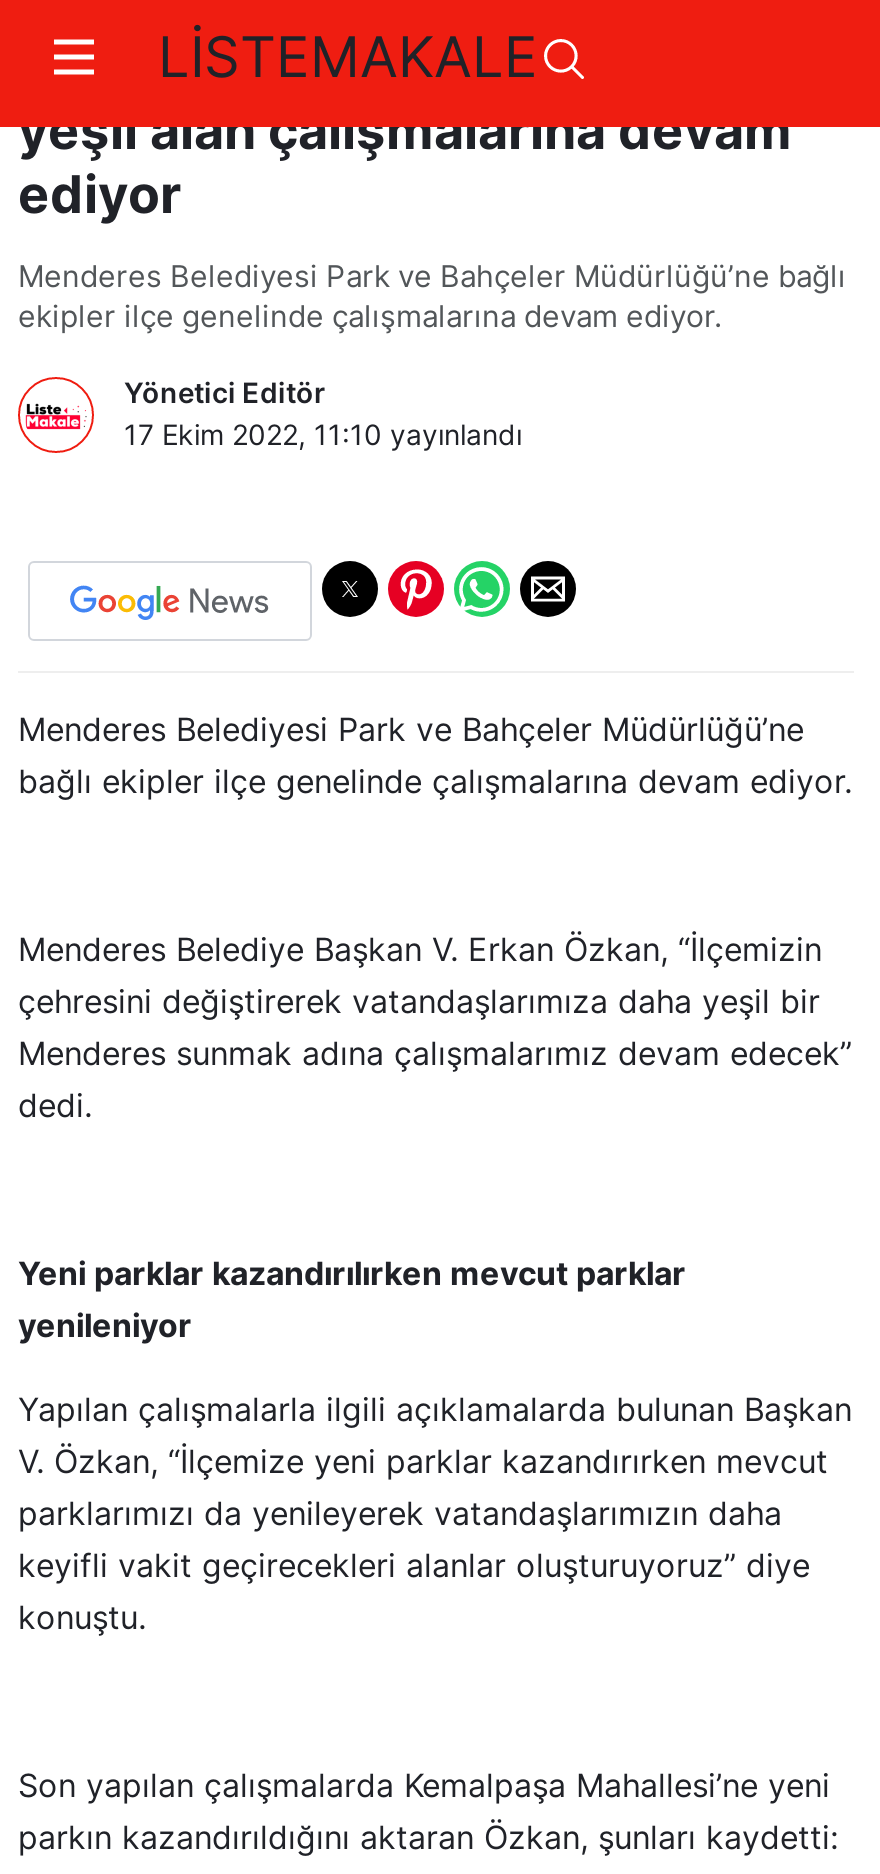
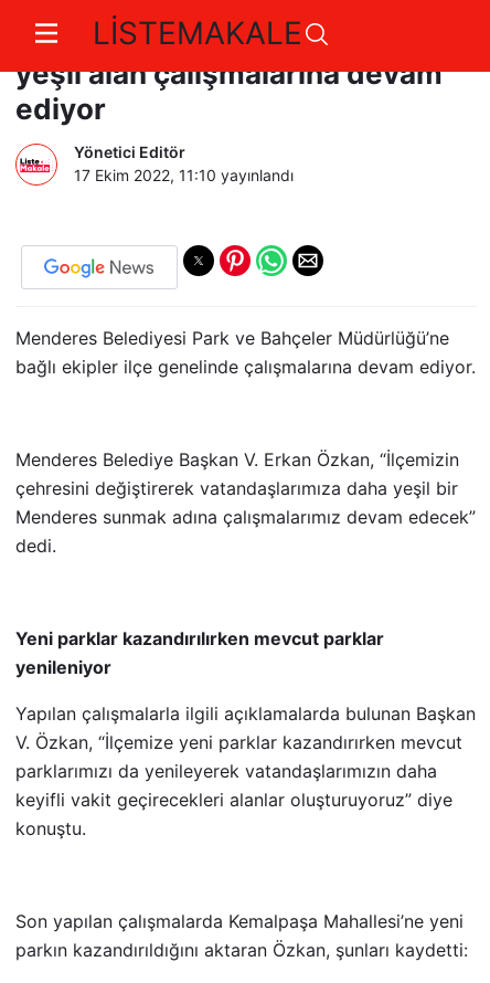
[18,257,846,335] Menderes Belediyesi Park ve Bahçeler Müdürlüğü’ne bağlı | ekipler ilçe genelinde çalışmalarına devam ediyor. -> none

